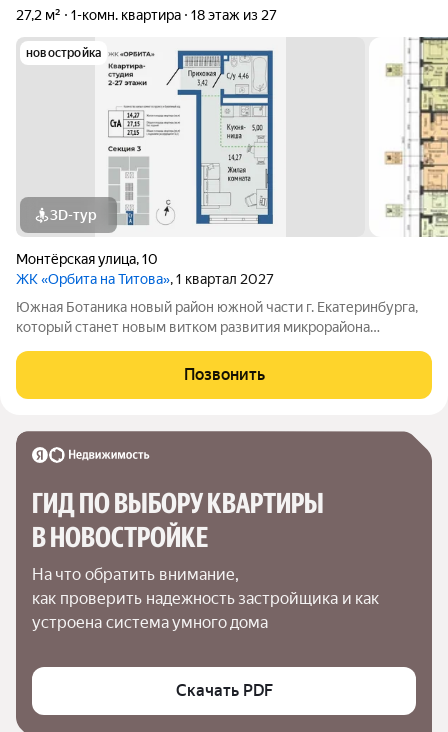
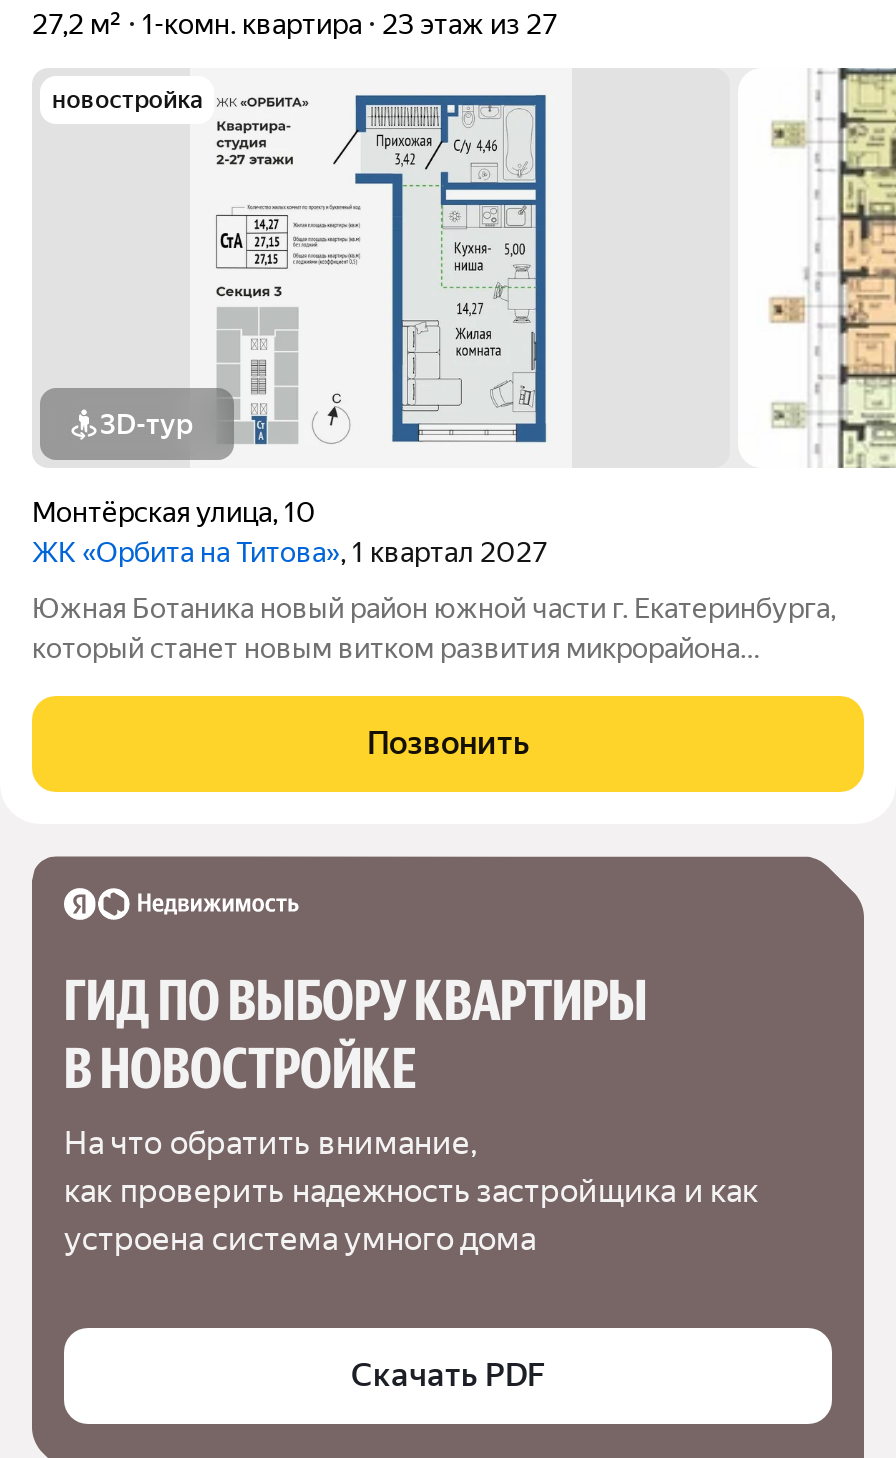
[16,7,277,23] 27,2 м² 1-комн. квартира 18 этаж из 27 -> [32,8,558,40] 27,2 м² 1-комн. квартира 23 этаж из 27

